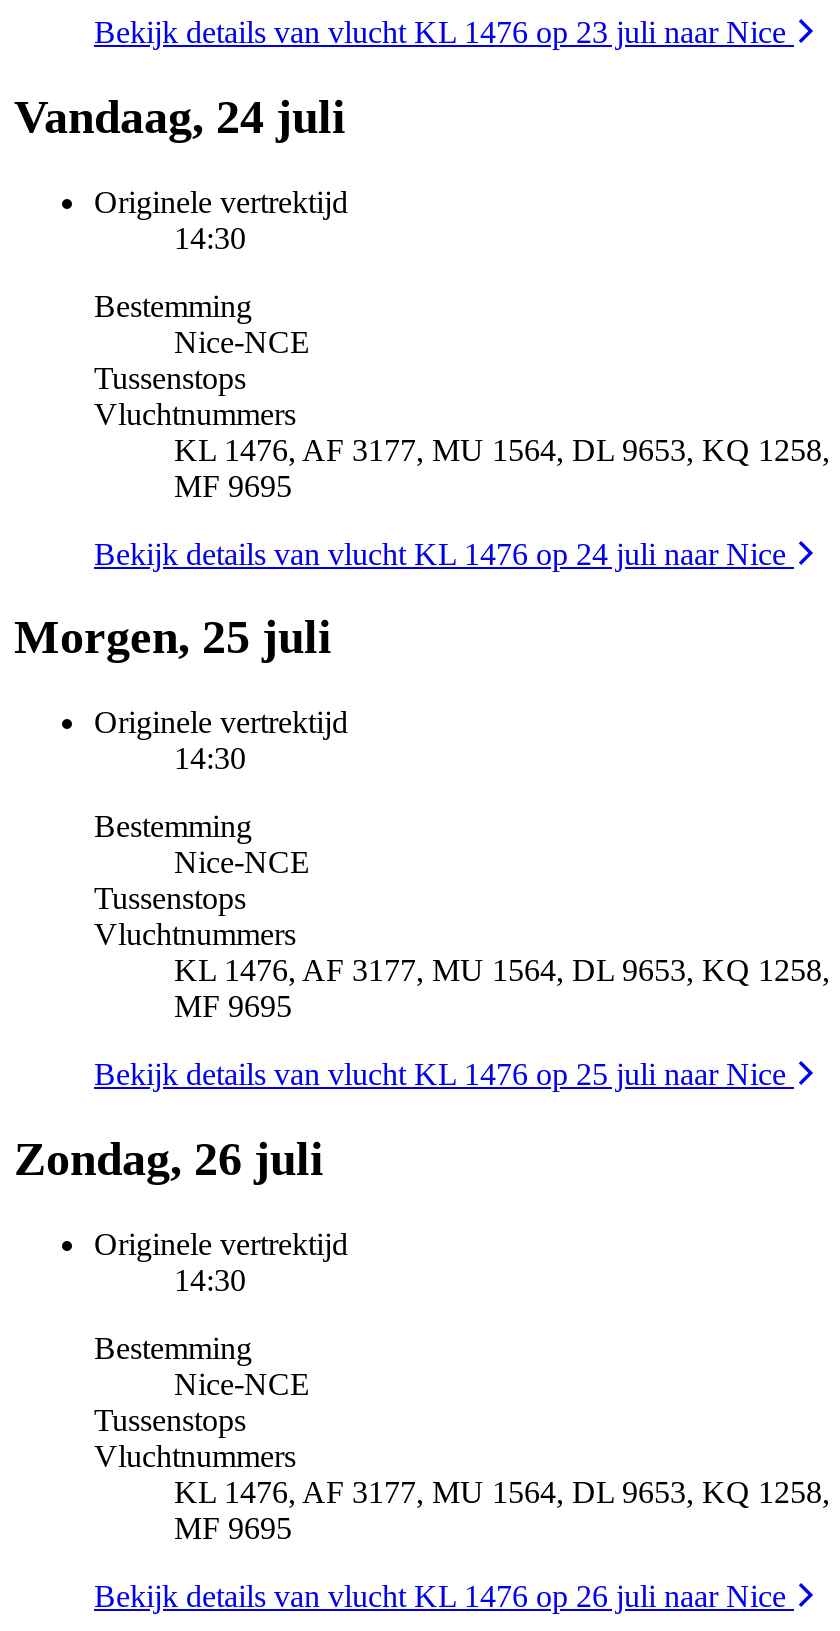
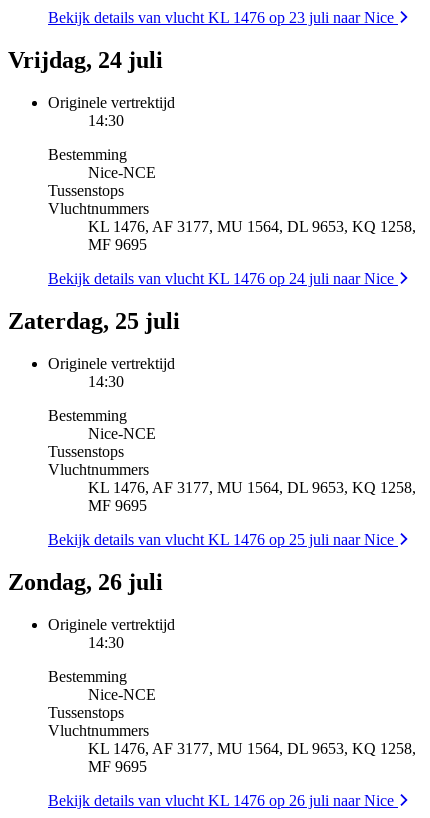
[14,90,346,142] Vandaag, 24 juli -> [8,47,163,73] Vrijdag, 24 juli
[14,612,332,664] Morgen, 25 juli -> [8,308,180,334] Zaterdag, 25 juli

